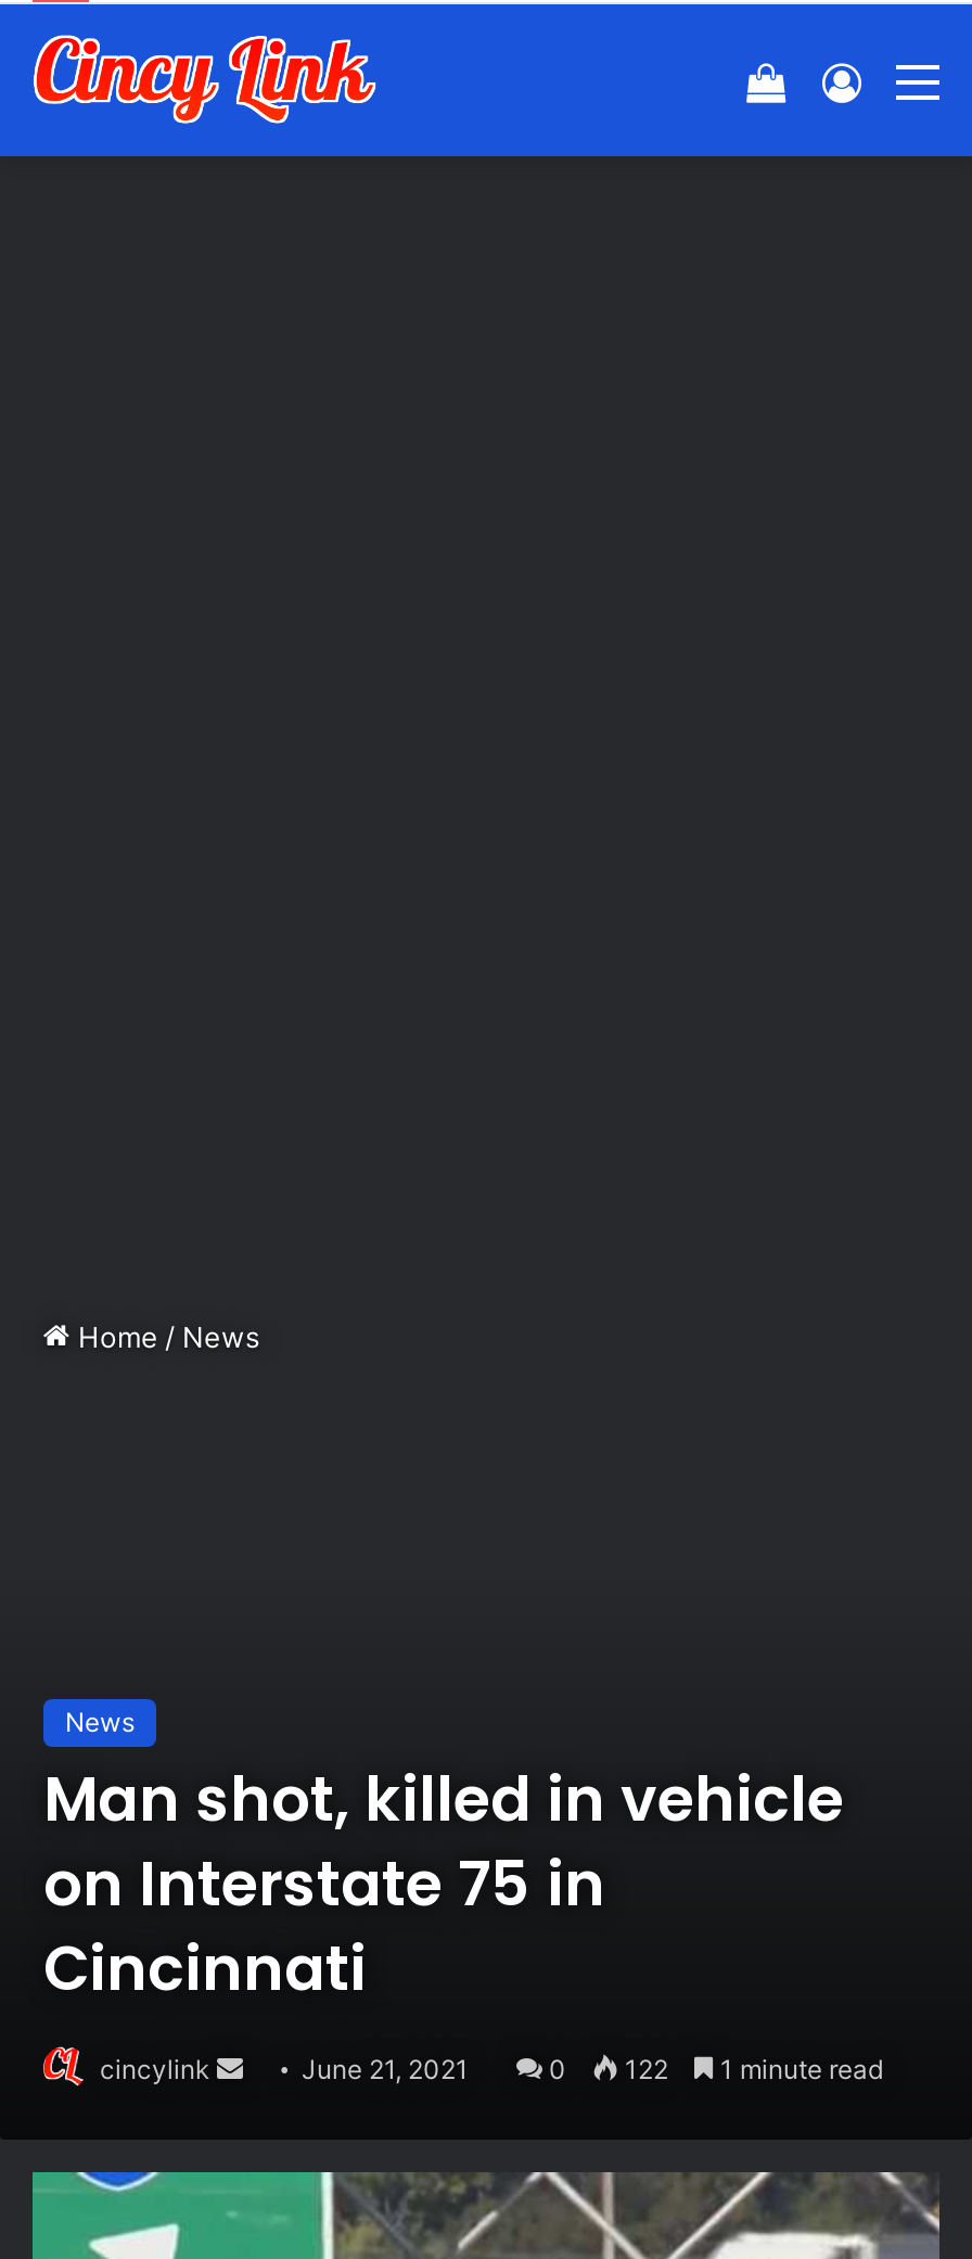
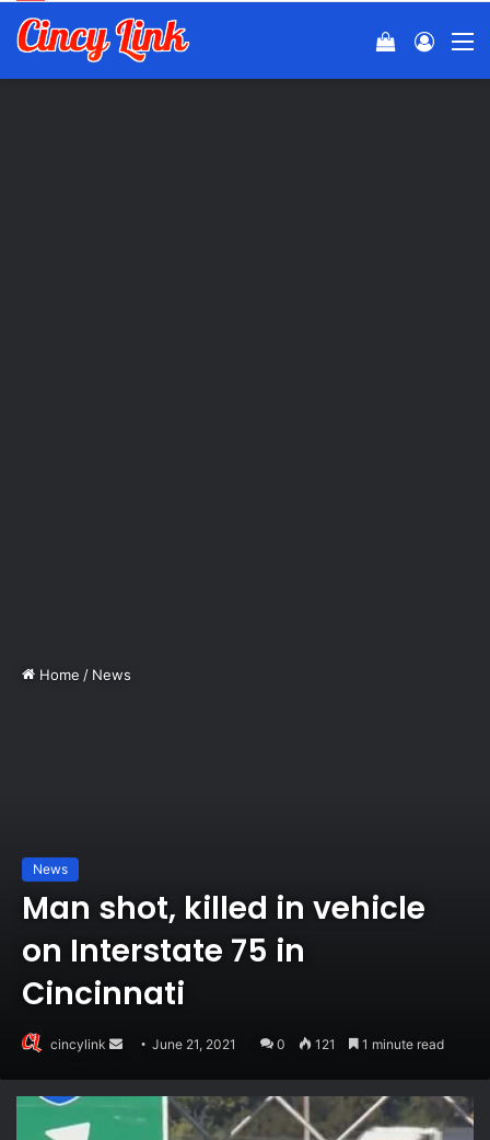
[549,2054,883,2086] 0 122 1 minute read -> [277,1036,444,1053] 0 121 1 minute read

